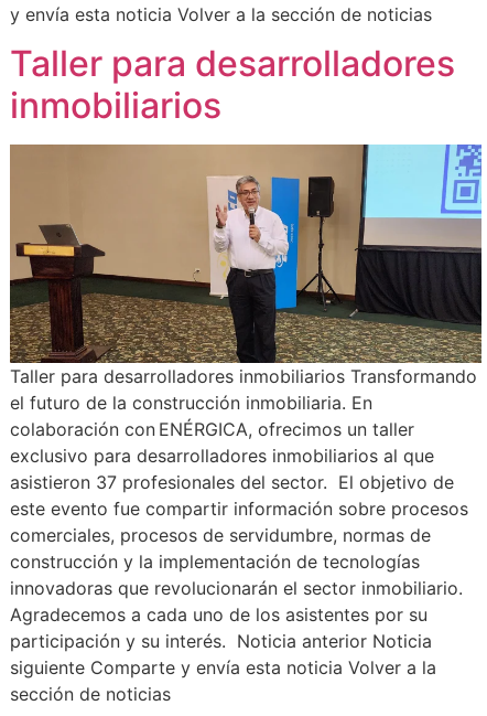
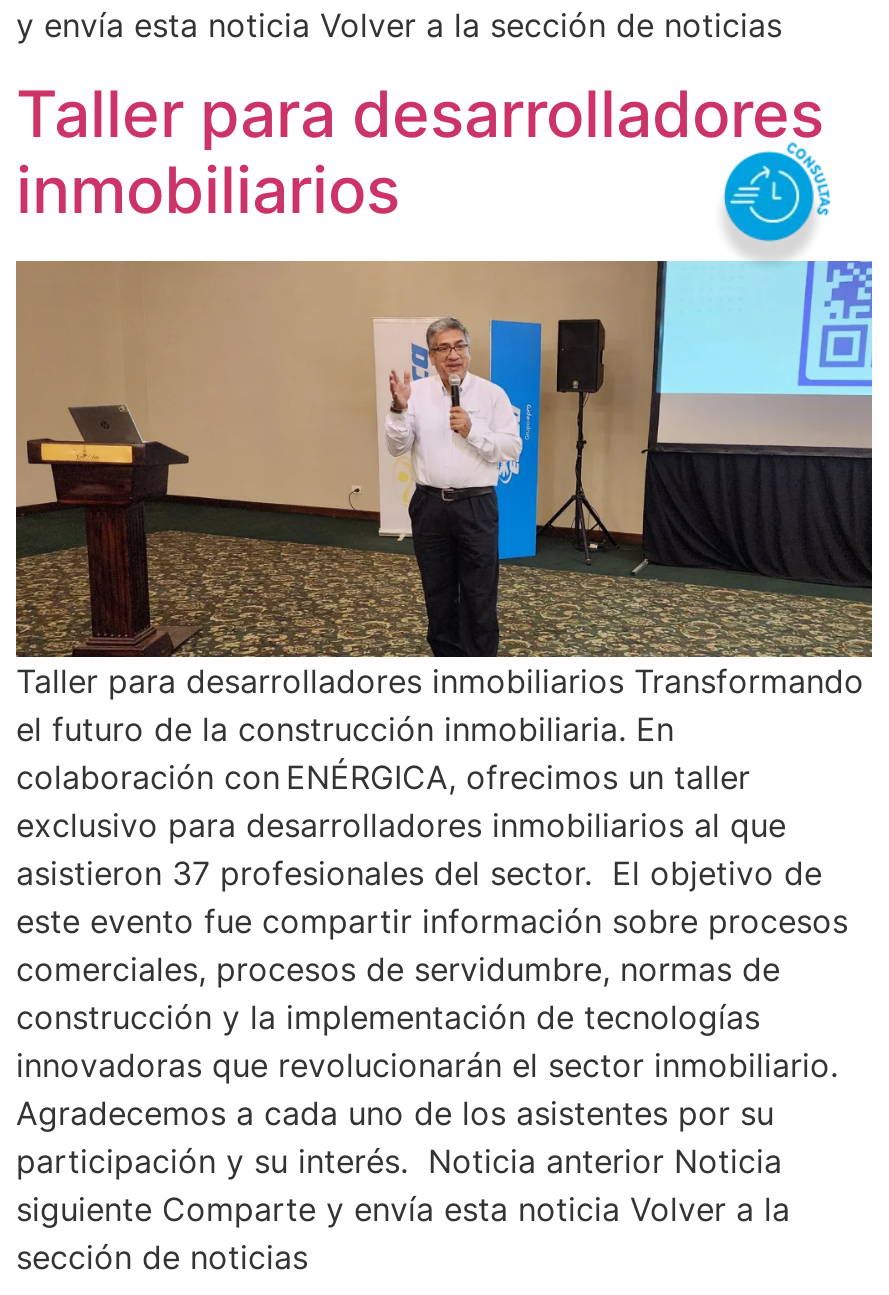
none -> [722,160,832,260] [image]

